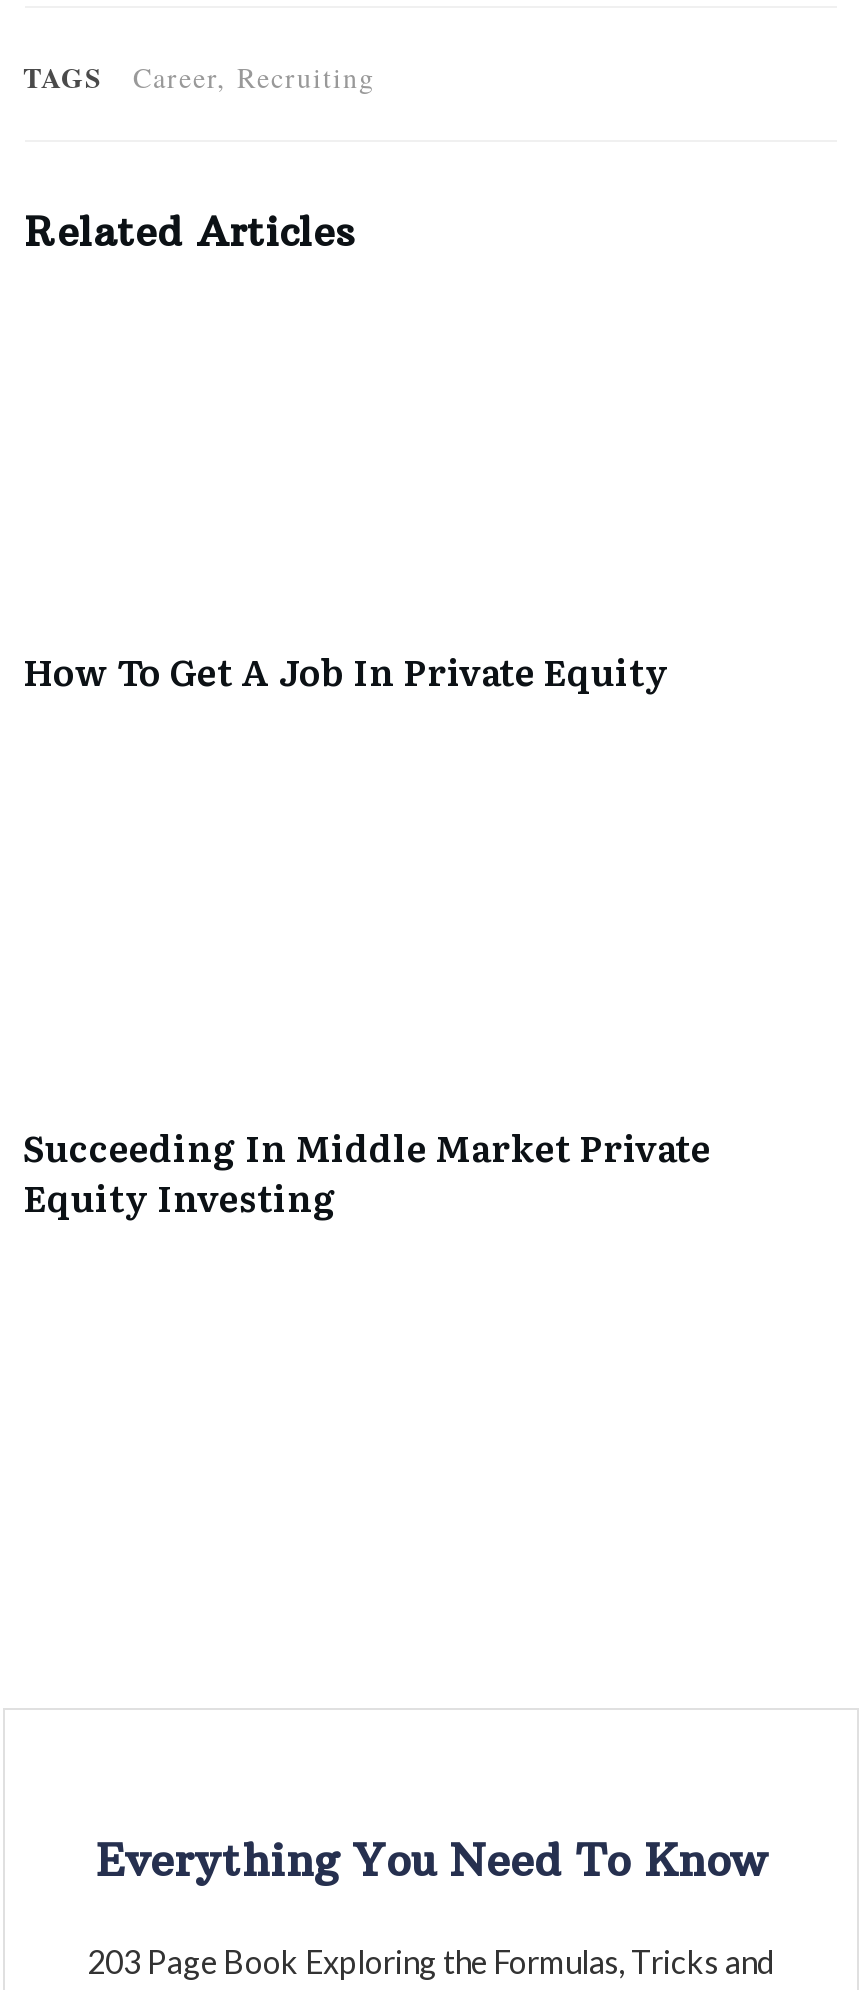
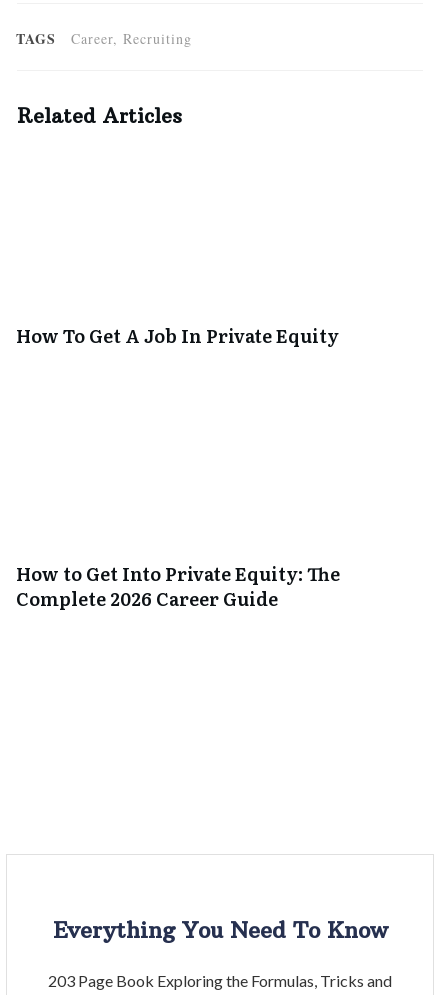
[23,1119,711,1223] Succeeding In Middle Market Private | Equity Investing -> [16,560,340,612] How to Get Into Private Equity: The | Complete 2026 Career Guide

